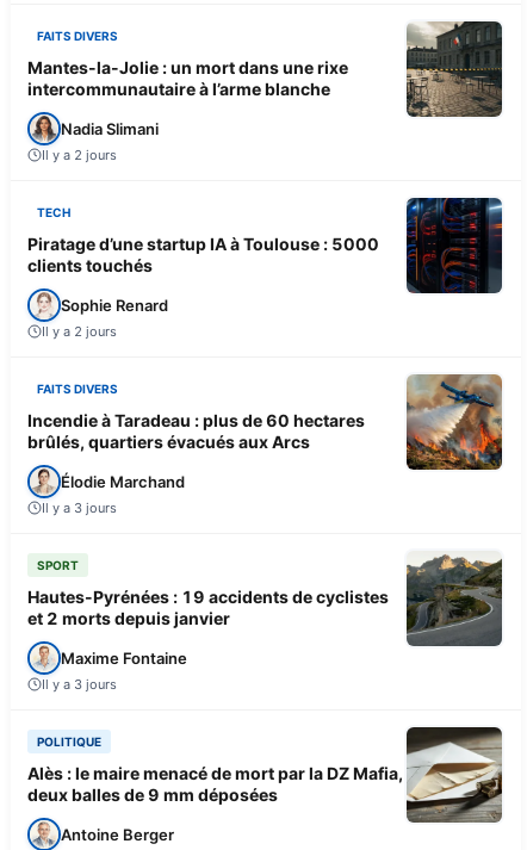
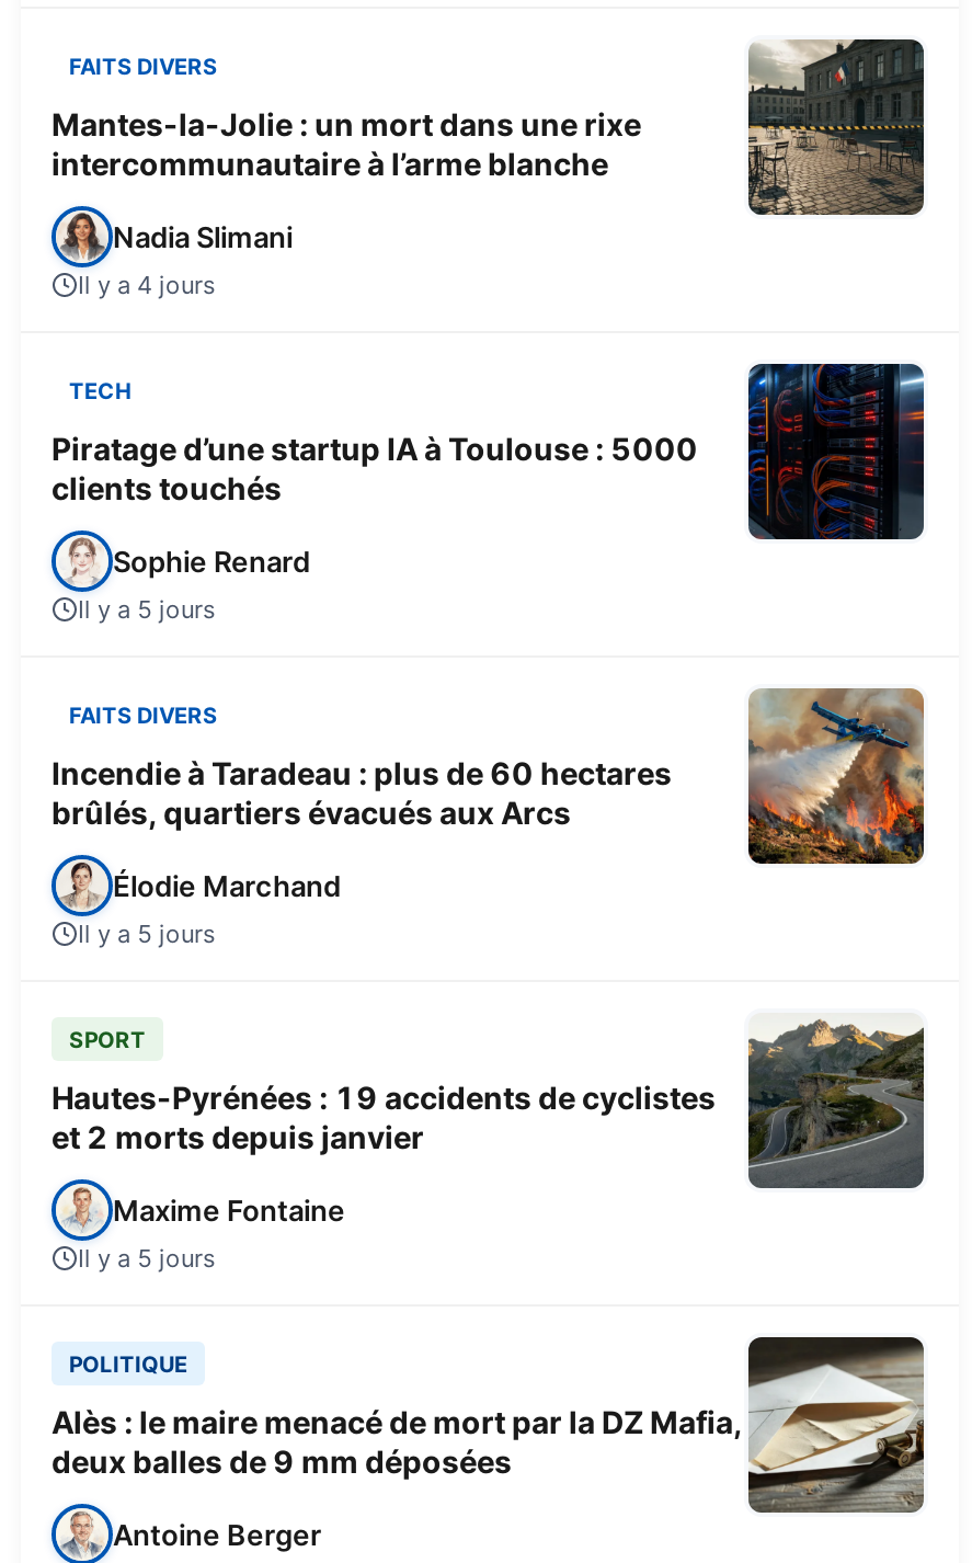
[42,146,117,163] Il y a 2 jours -> [78,269,216,299] Il y a 4 jours
[42,323,117,339] Il y a 2 jours -> [78,593,216,624] Il y a 5 jours
[42,499,117,516] Il y a 3 jours -> [78,918,216,948] Il y a 5 jours
[42,675,117,692] Il y a 3 jours -> [78,1242,216,1273] Il y a 5 jours

